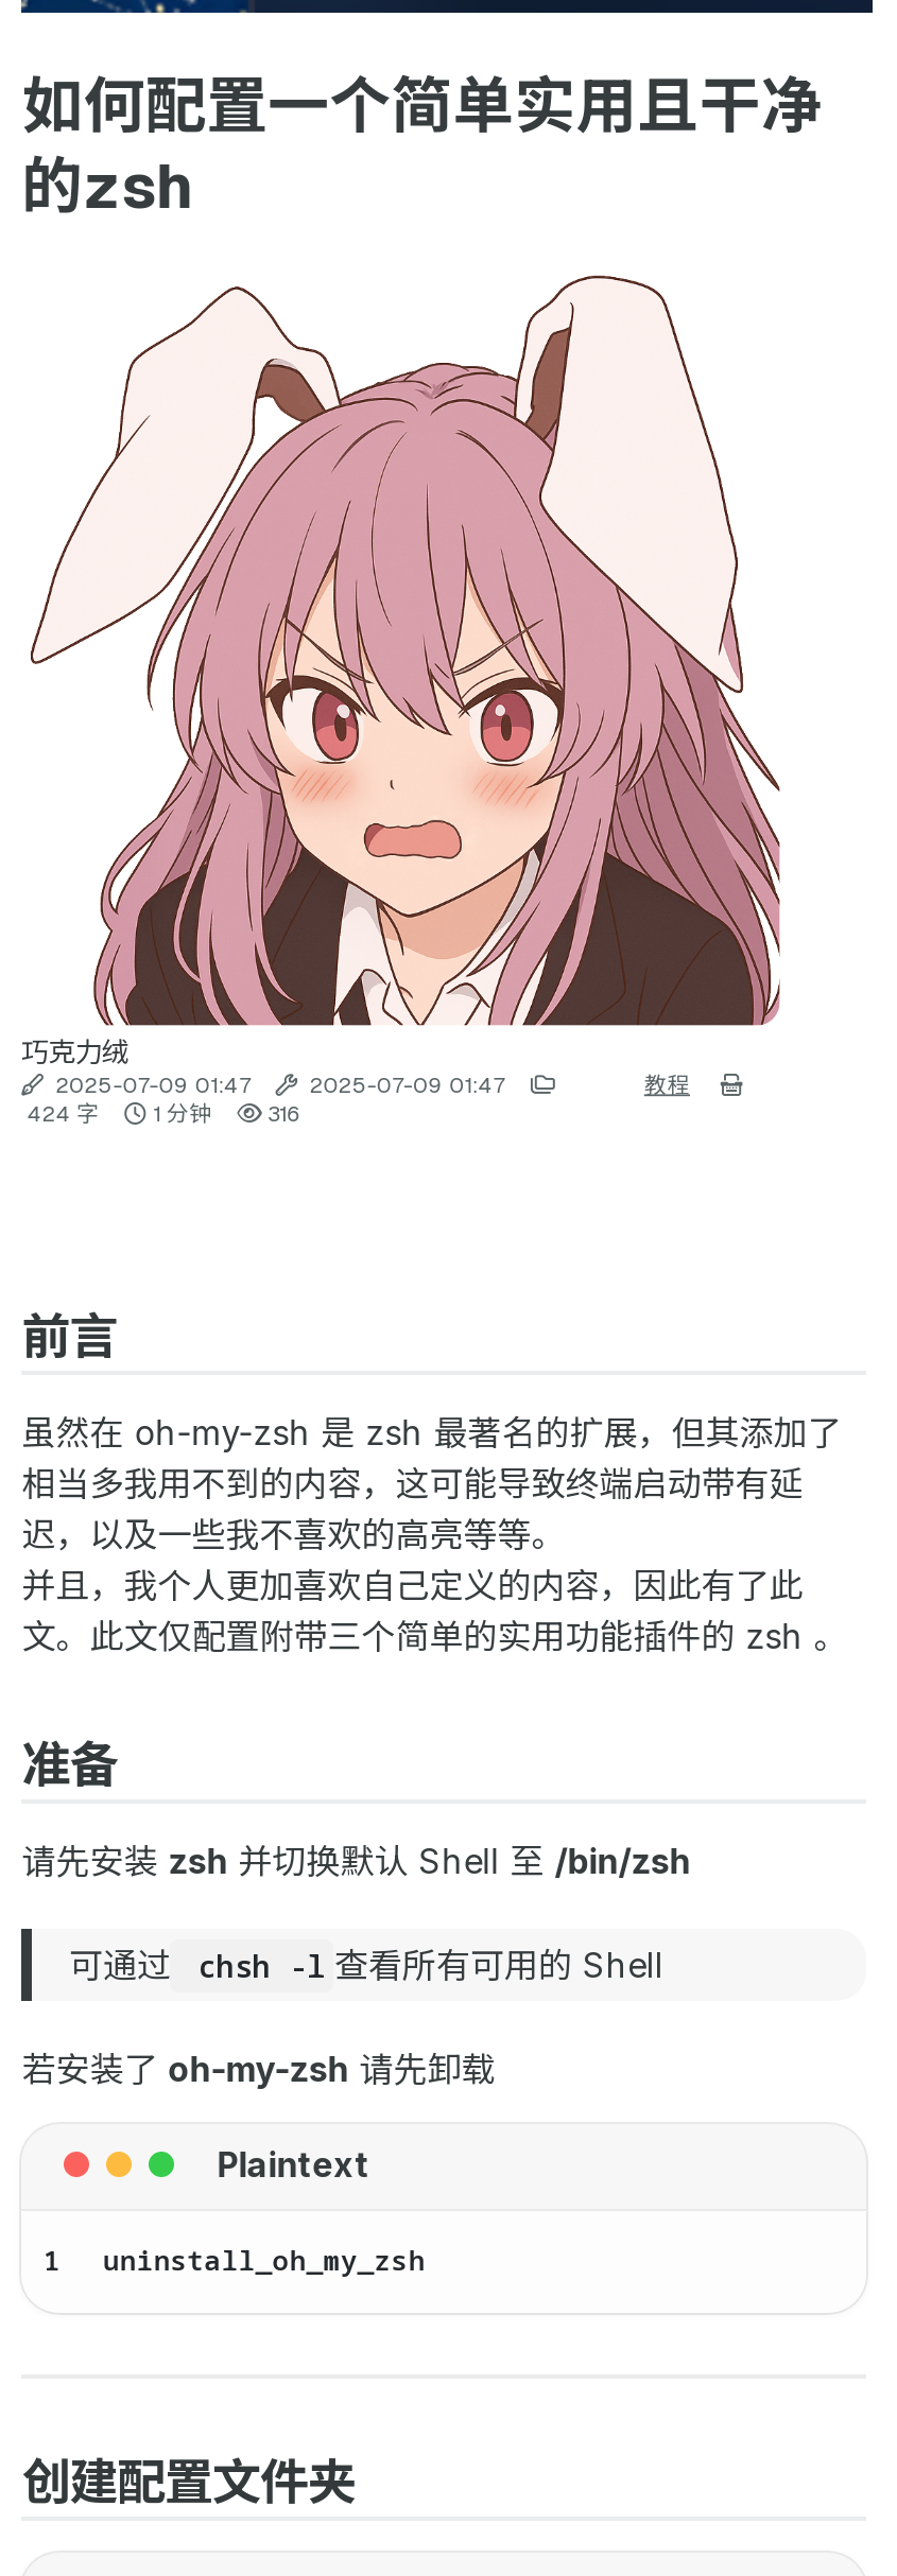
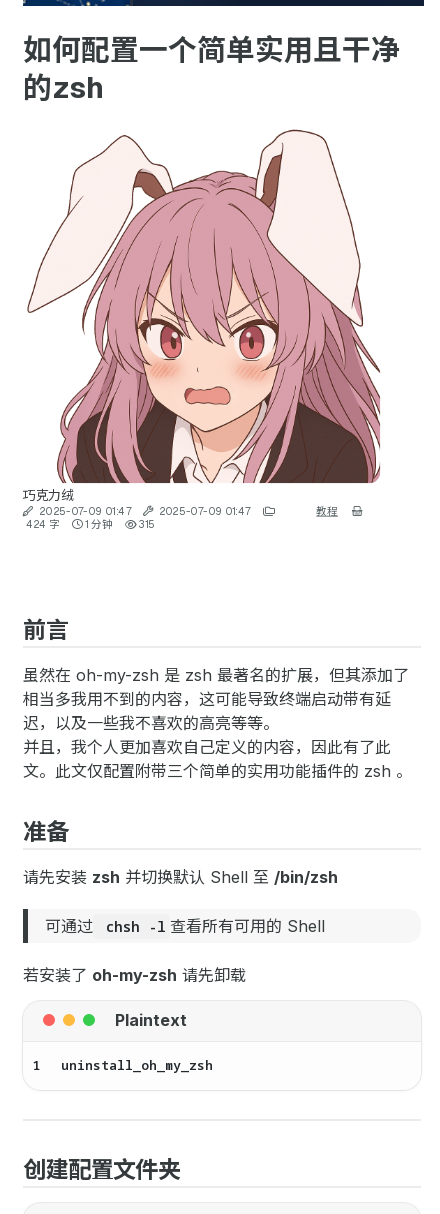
[268,1100,303,1127] 316 -> [139,519,156,531] 315

